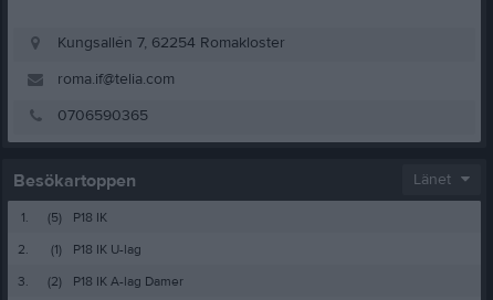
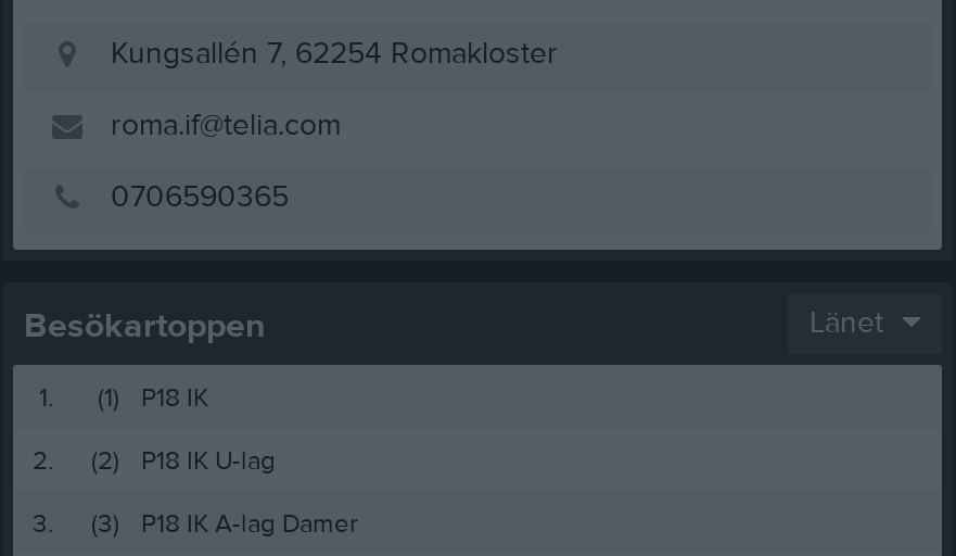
[21,209,107,226] 1. (5) P18 IK -> [39,381,208,415] 1. (1) P18 IK
[18,241,141,258] 2. (1) P18 IK U-lag -> [33,444,276,478] 2. (2) P18 IK U-lag
[18,273,183,290] 3. (2) P18 IK A-lag Damer -> [33,507,358,541] 3. (3) P18 IK A-lag Damer

